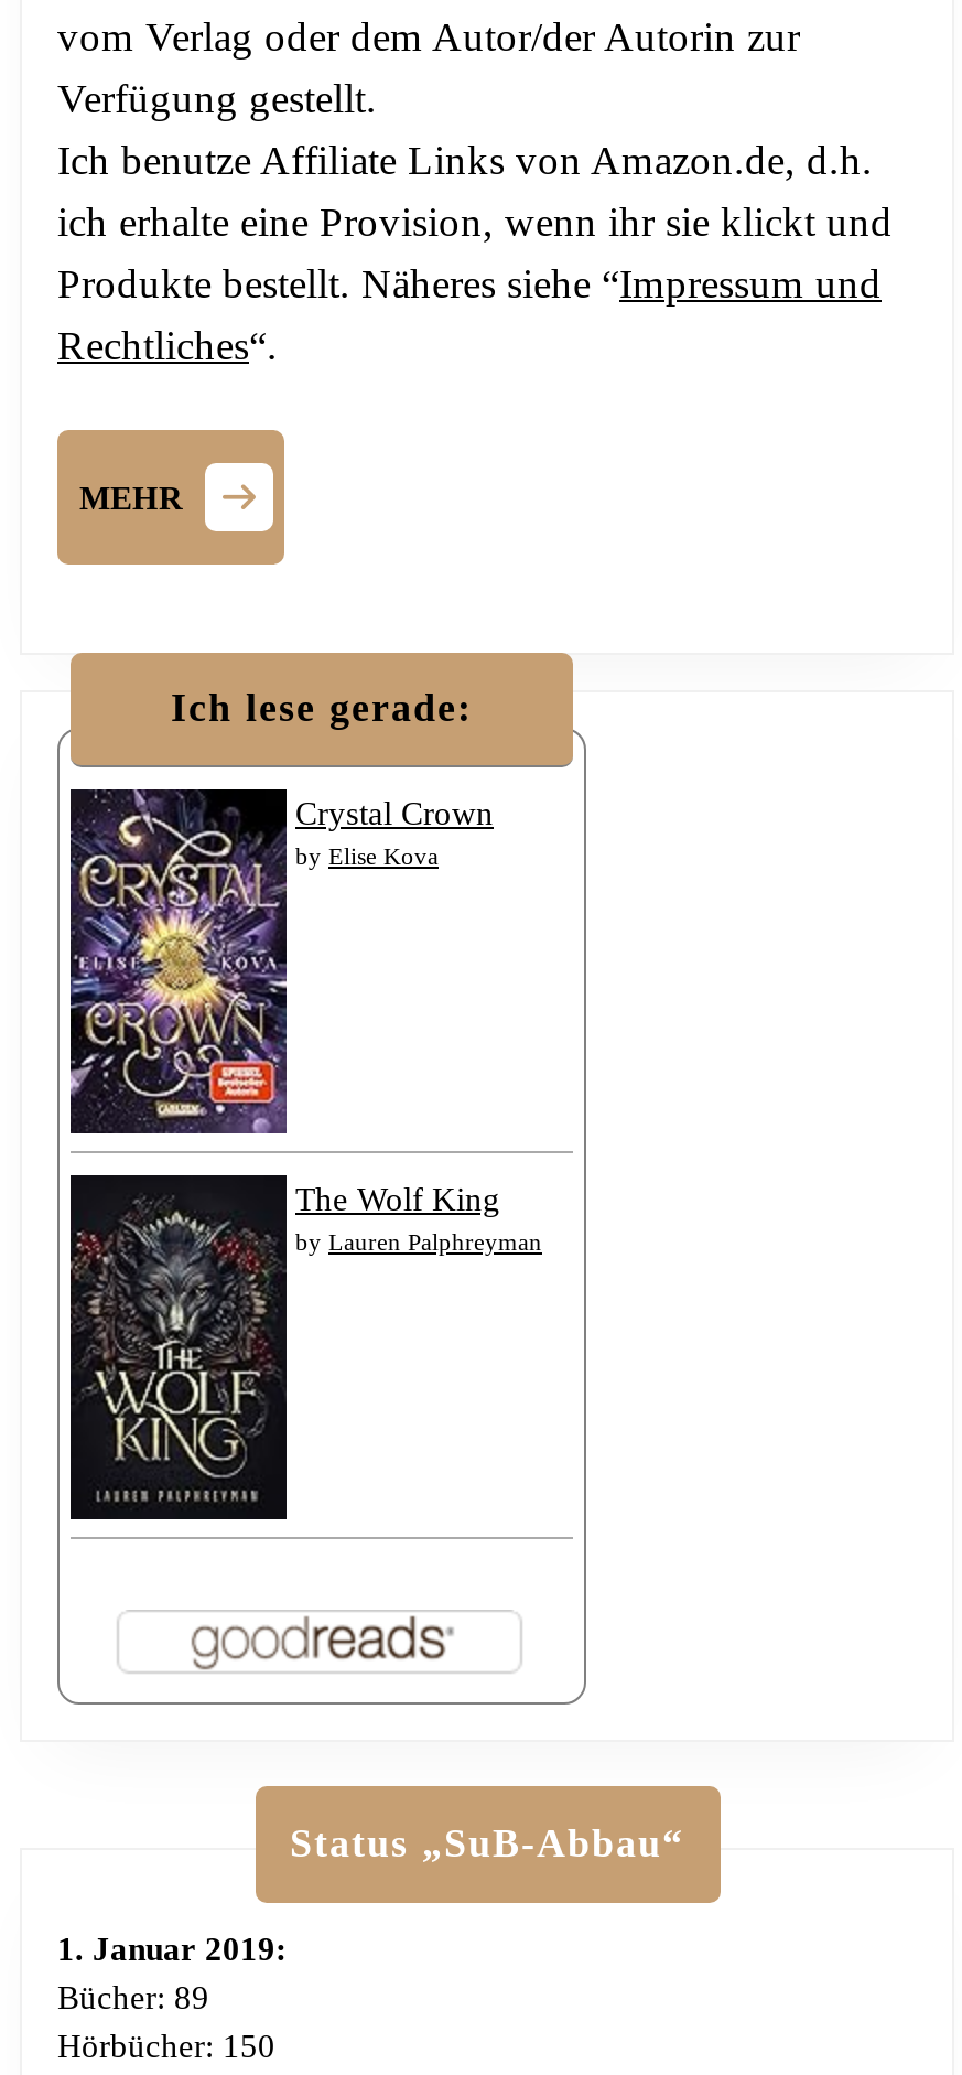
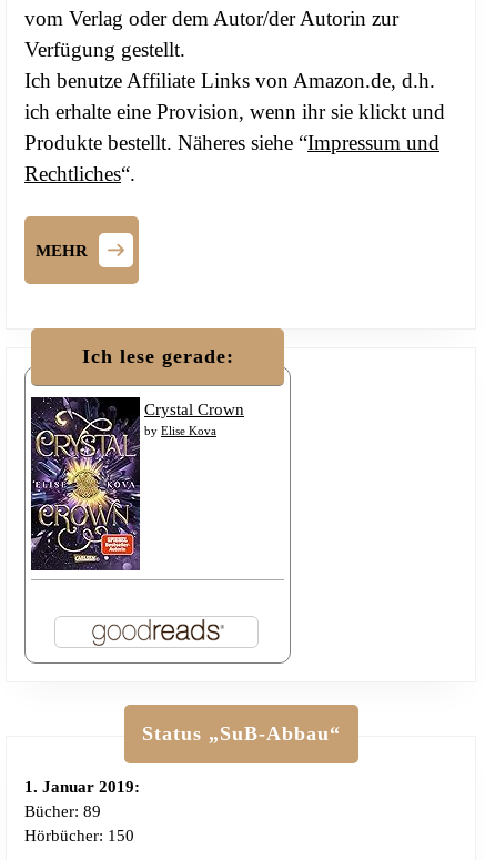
[68,1178,542,1522] [image] | The Wolf King | by Lauren Palphreyman -> none

